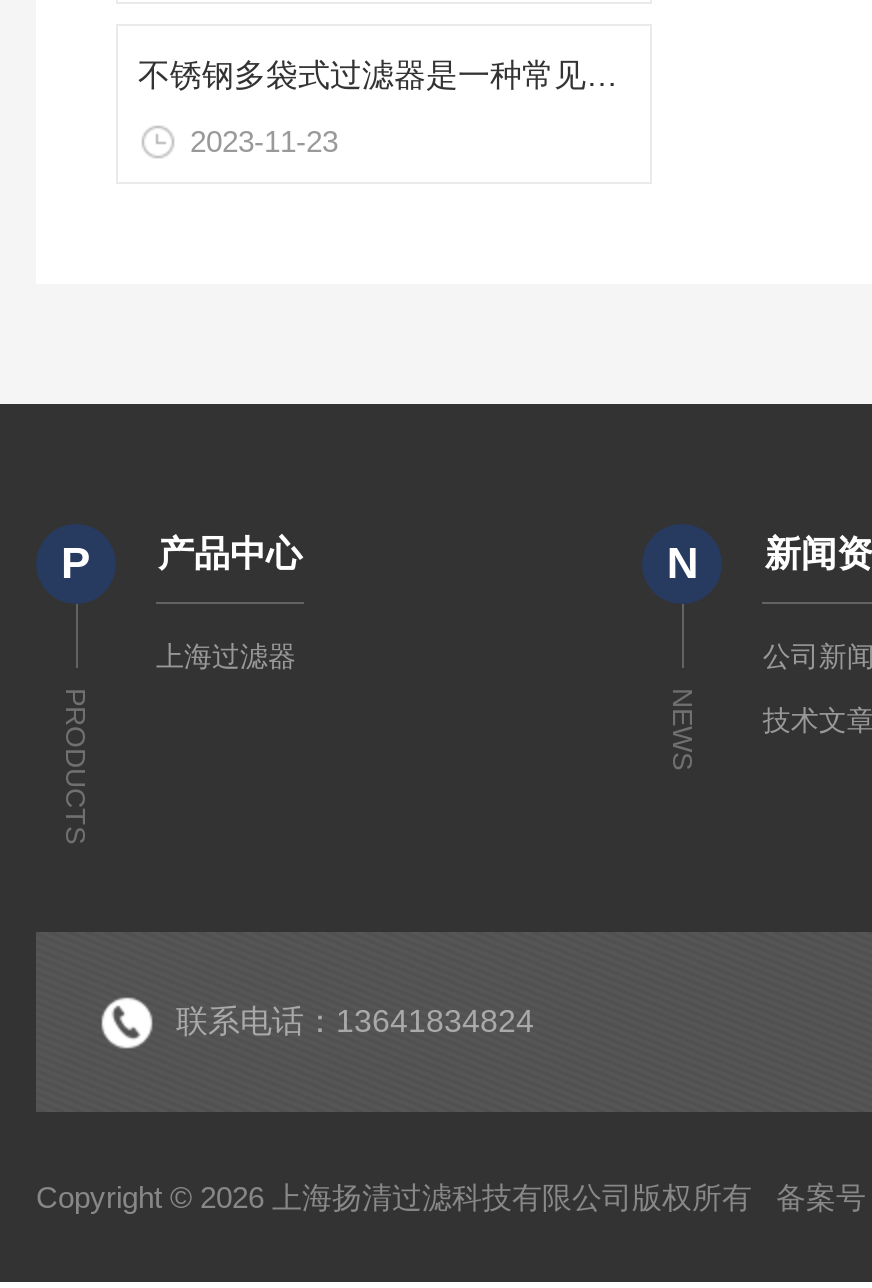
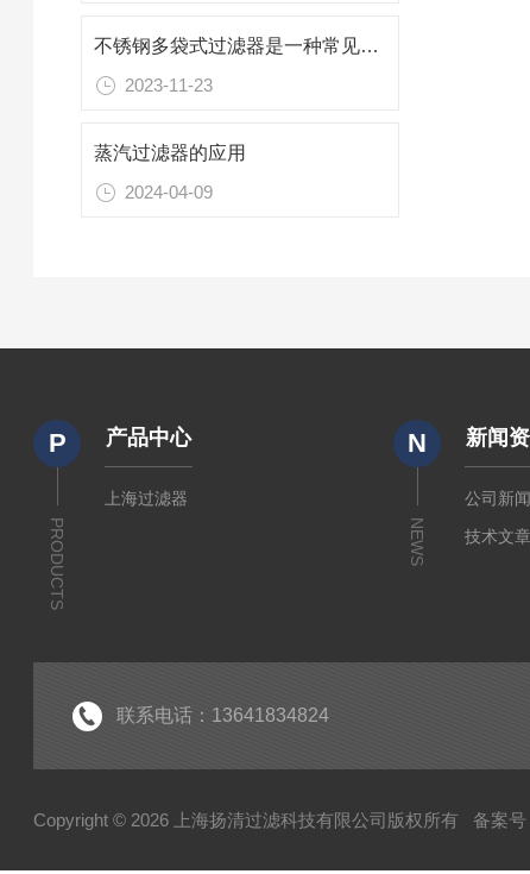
none -> [94,143,246,202] 蒸汽过滤器的应用 | 2024-04-09

